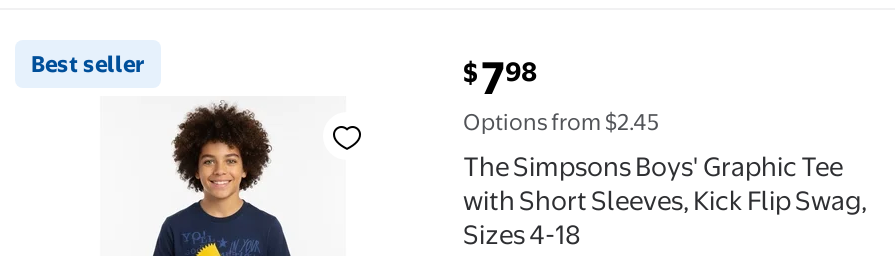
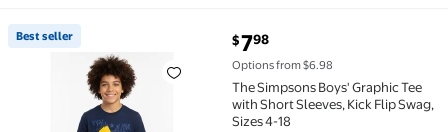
[463,108,659,136] Options from $2.45 -> [232,58,333,72] Options from $6.98

